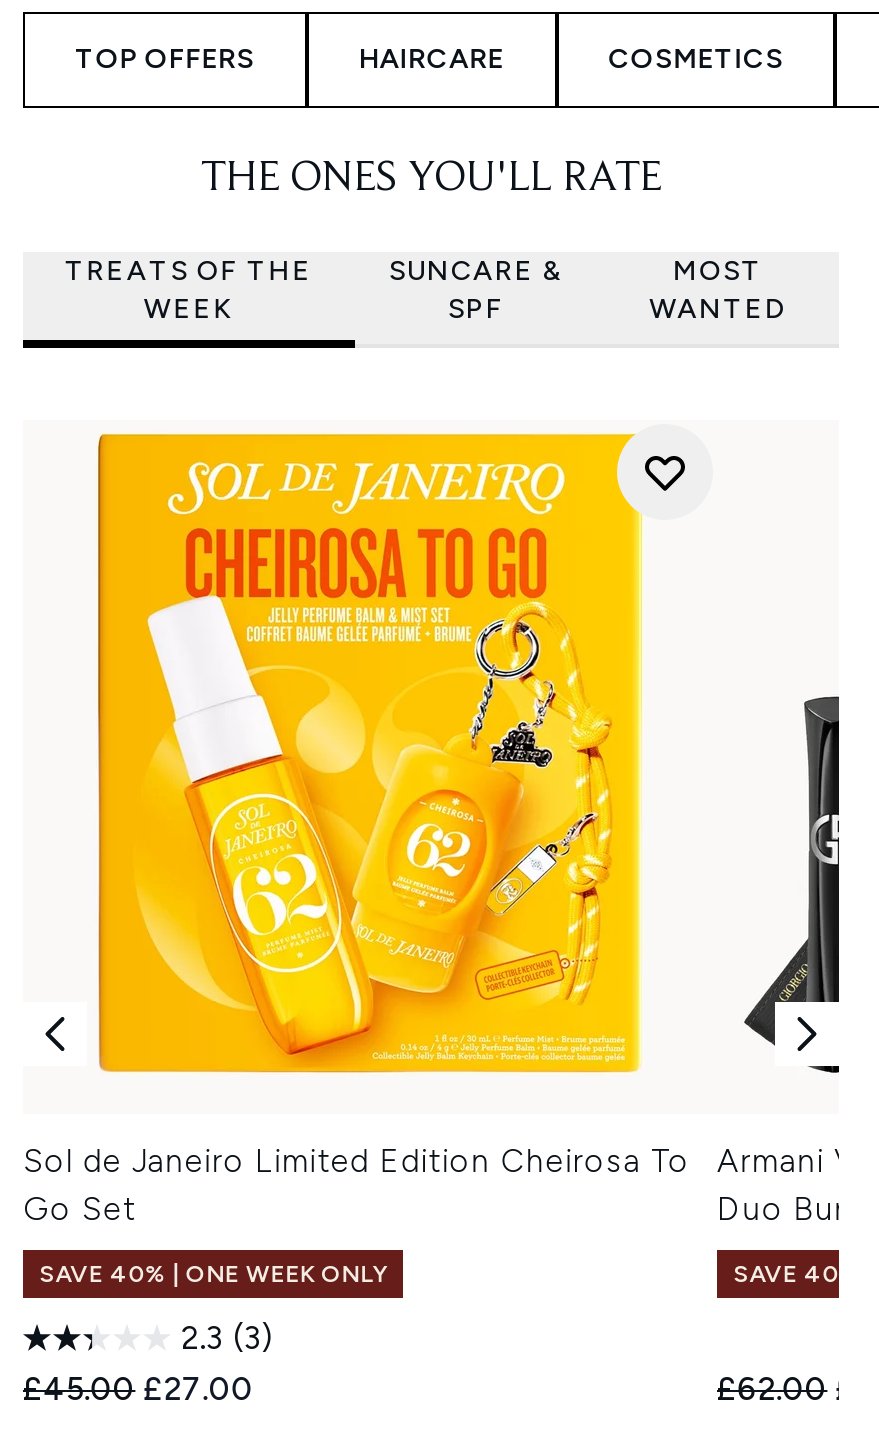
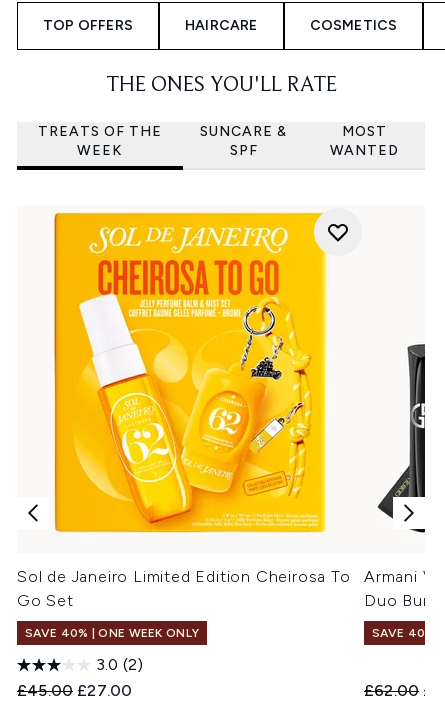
[181,1318,273,1356] 2.3 (3) -> [96,655,143,674] 3.0 (2)

